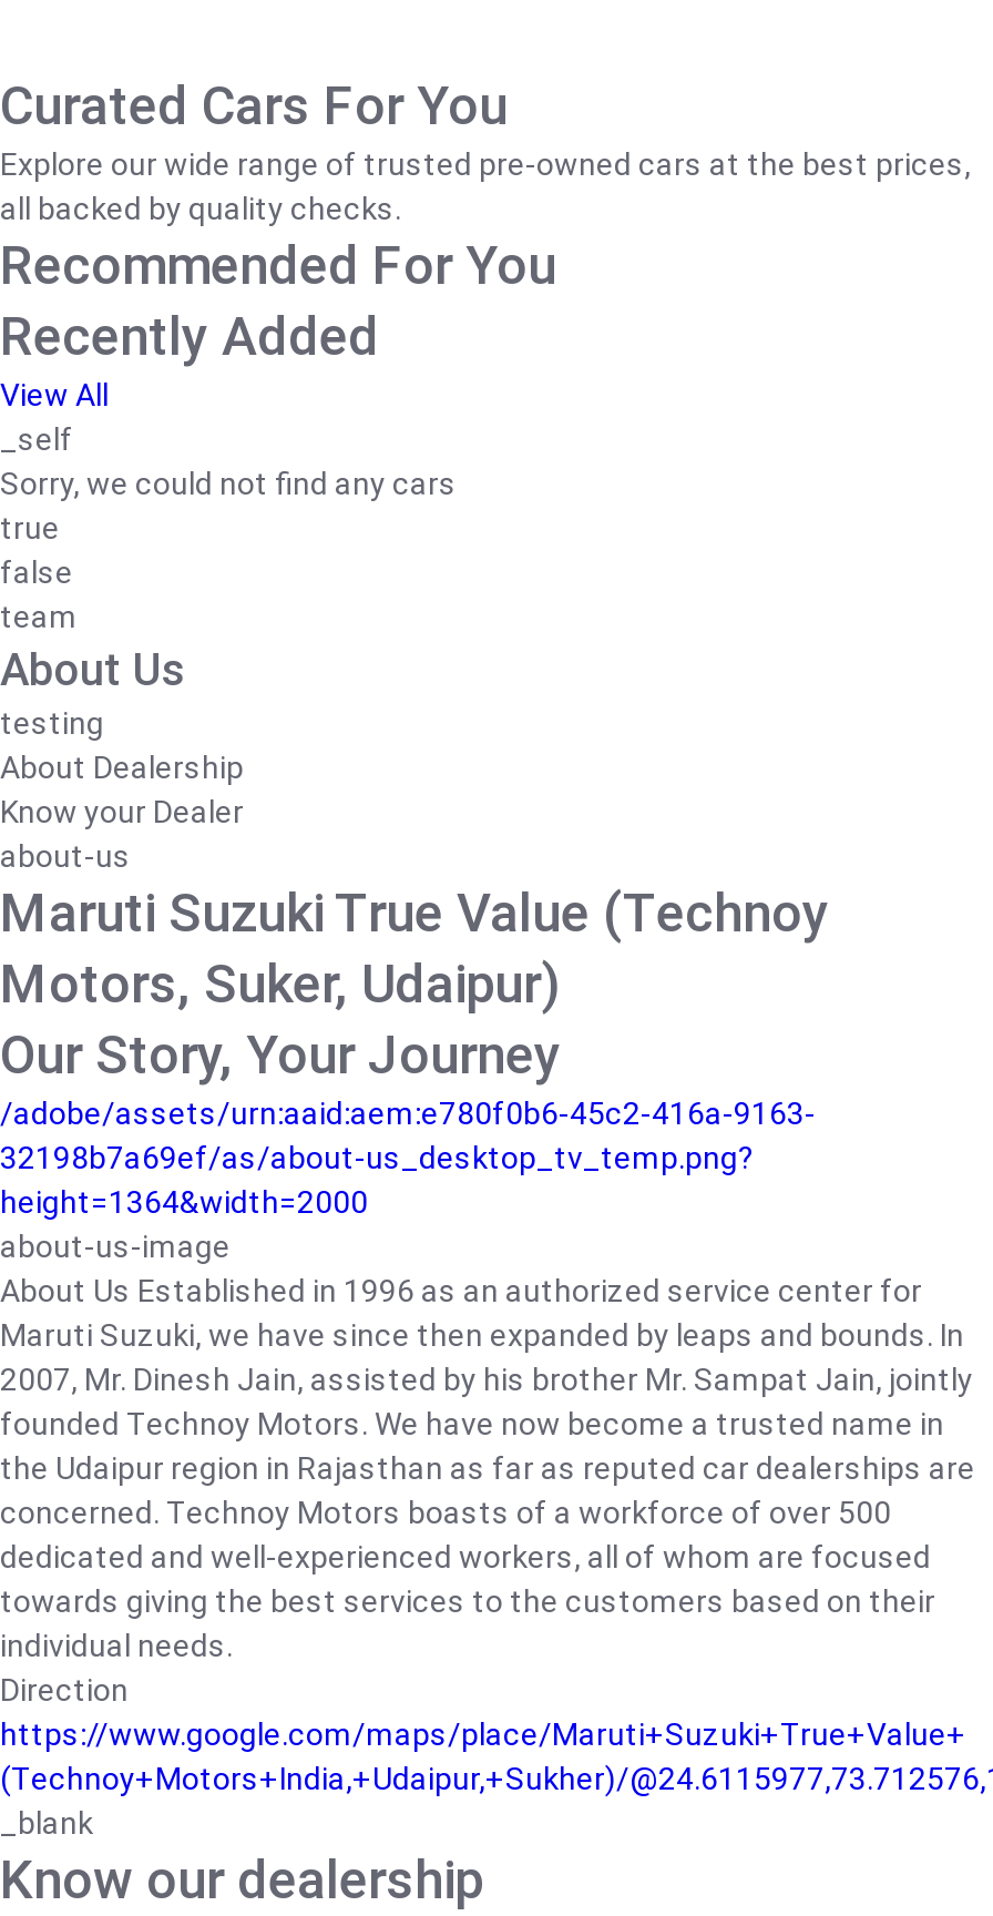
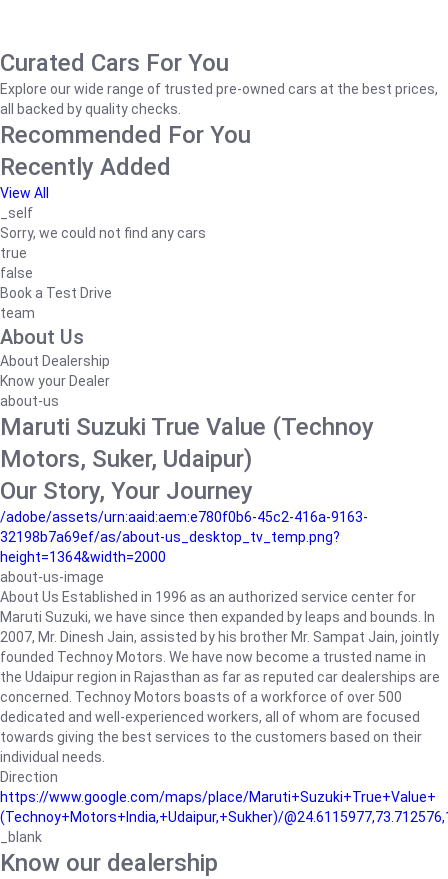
none -> [0,285,112,301] Book a Test Drive
moved [0,599,186,696] -> [0,305,84,349]: team | About Us
[0,705,104,741] testing -> none

